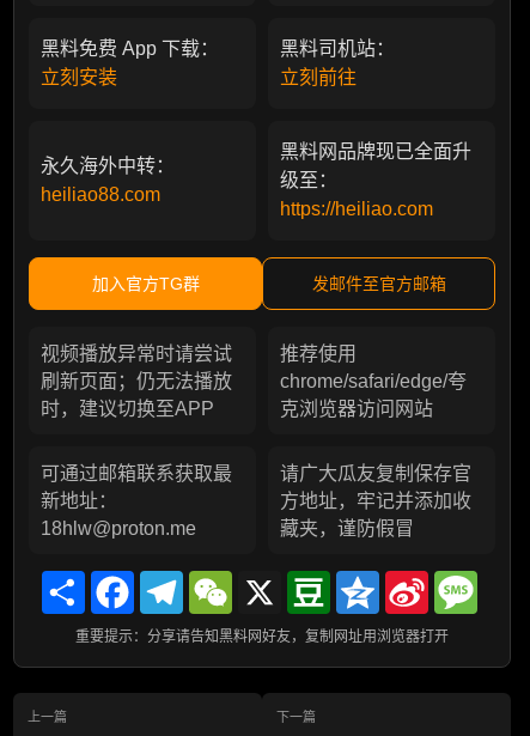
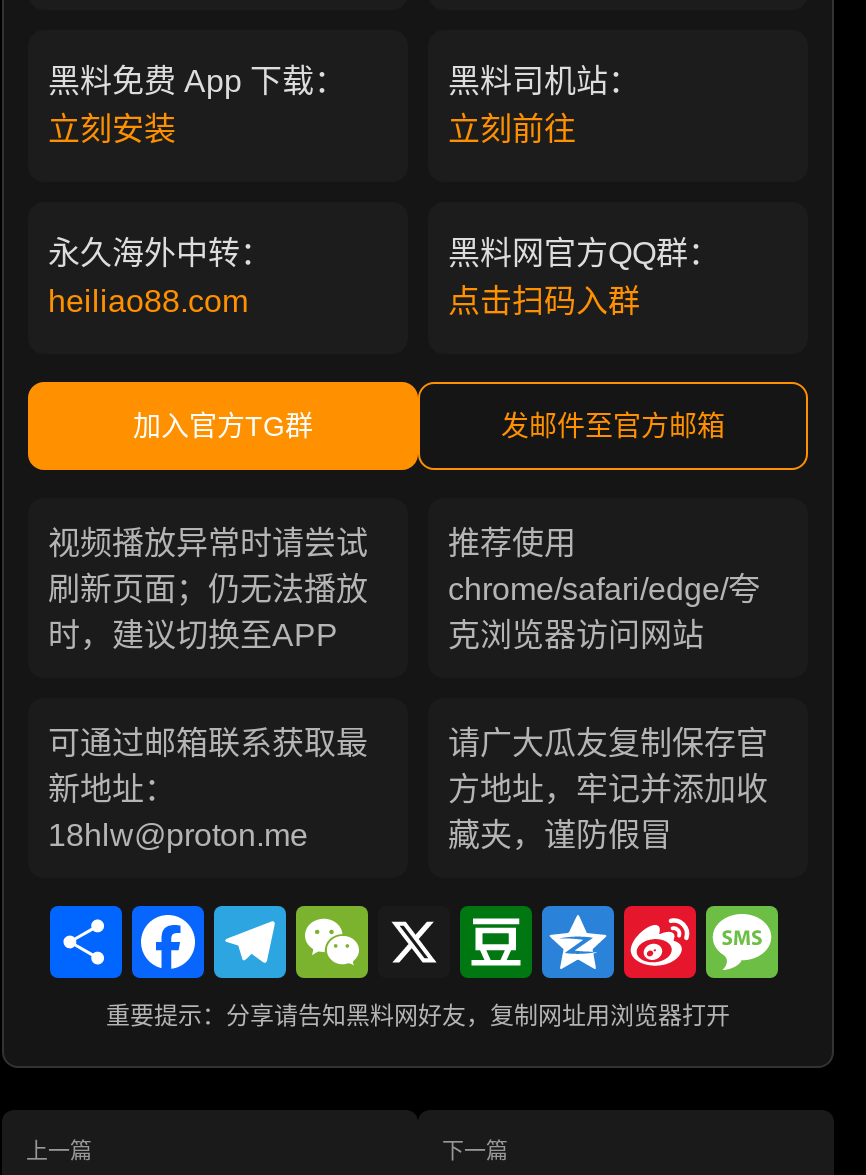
[280,142,471,219] 黑料网品牌现已全面升 | 级至： | https://heiliao.com -> [448,237,720,319] 黑料网官方QQ群： | 点击扫码入群

